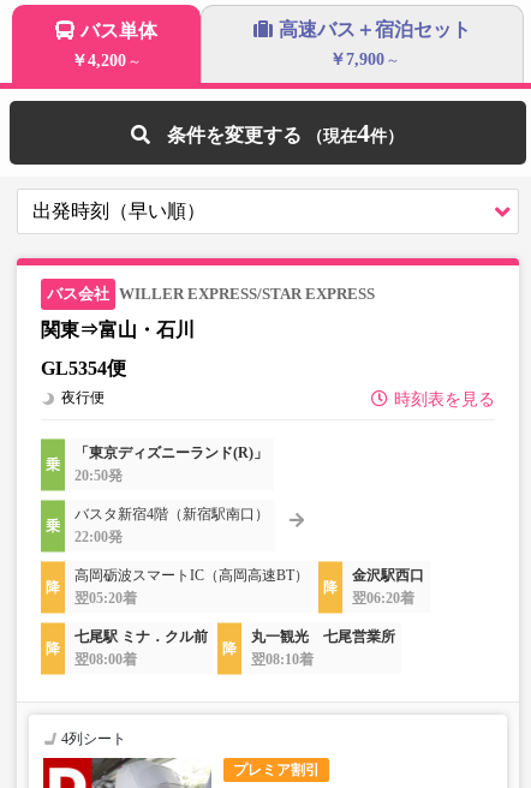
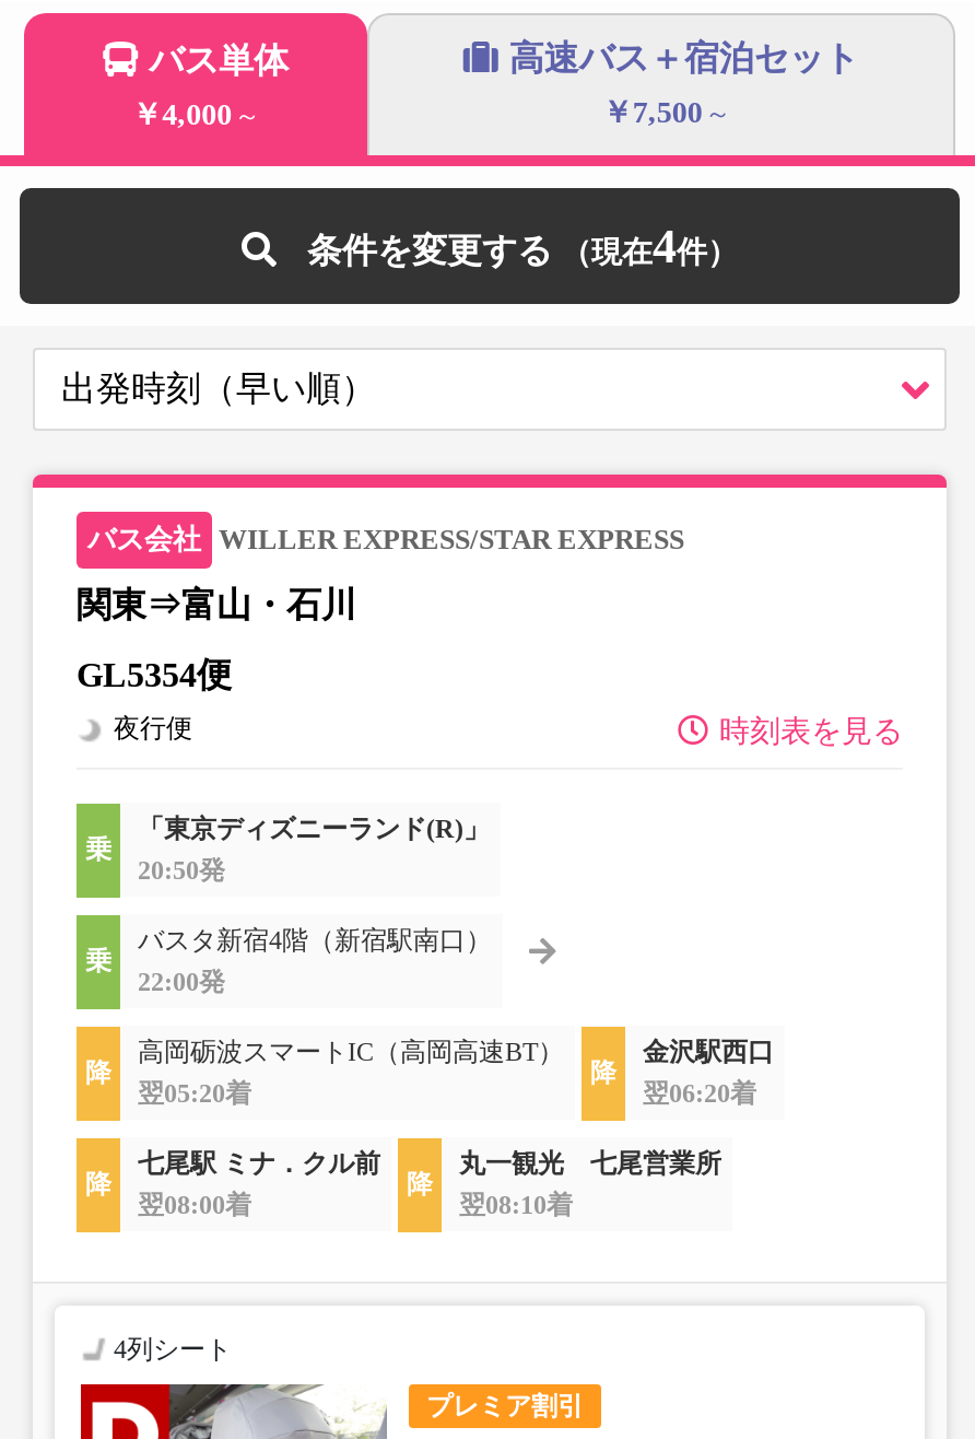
[71,51,142,69] ￥4,200～ -> [131,97,260,130] ￥4,000～
[330,50,401,68] ￥7,900～ -> [602,96,731,129] ￥7,500～

